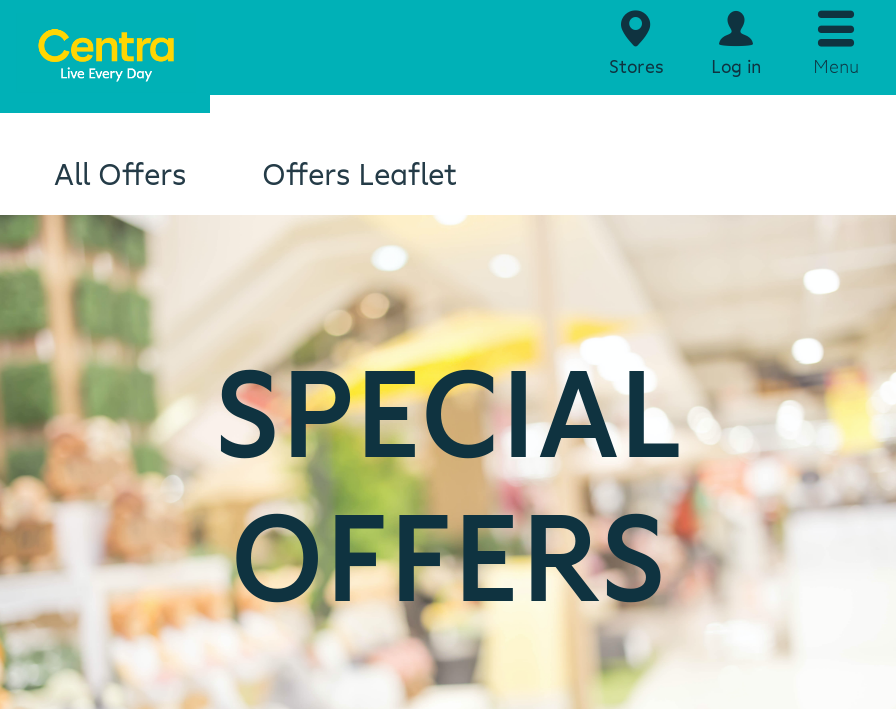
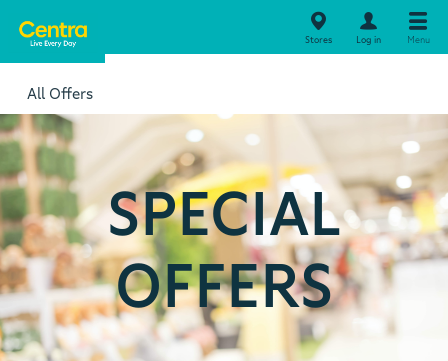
[262,153,458,193] Offers Leaflet -> none

